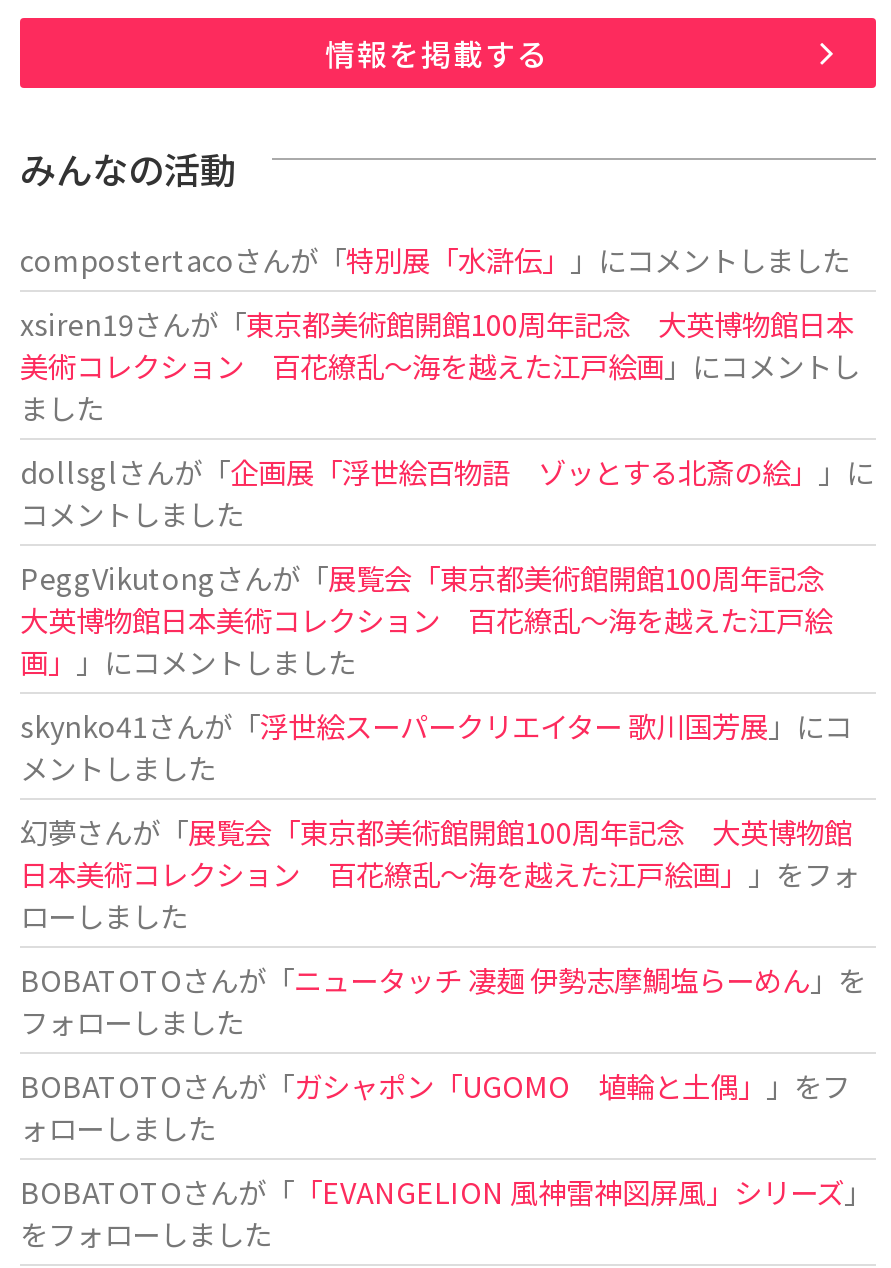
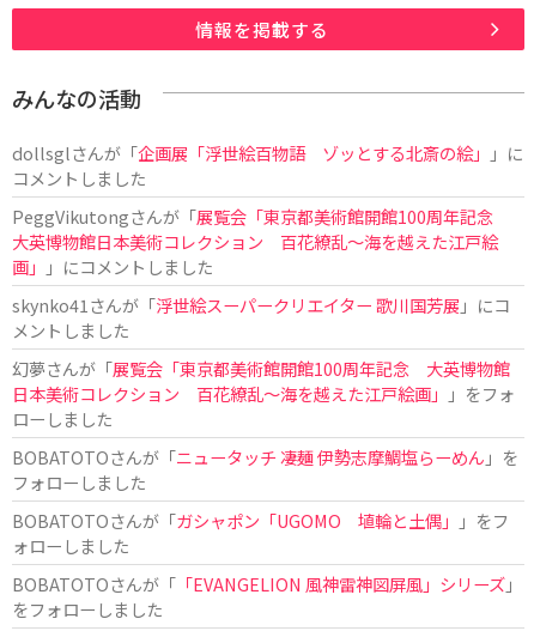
[20,238,860,428] compostertacoさんが「特別展「水滸伝」」にコメントしました | xsiren19さんが「東京都美術館開館100周年記念 大英博物館日本 | 美術コレクション 百花繚乱～海を越えた江戸絵画」にコメントし | ました -> none

